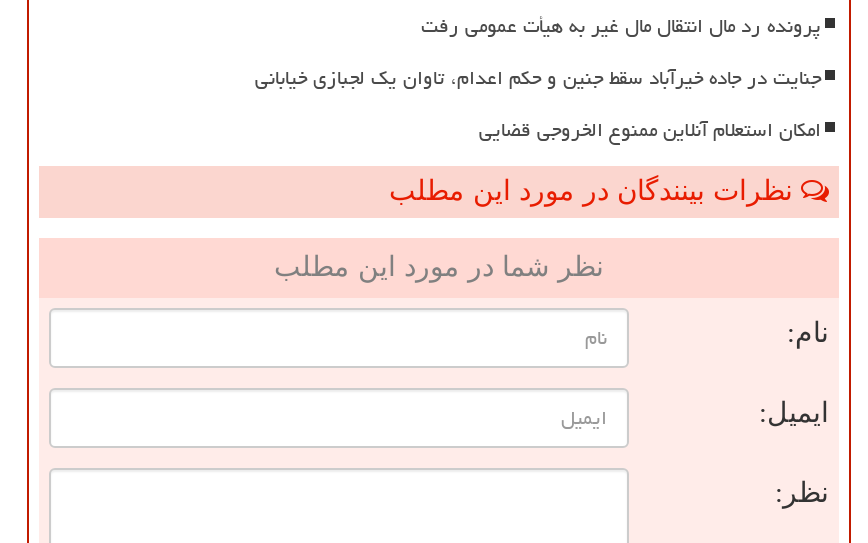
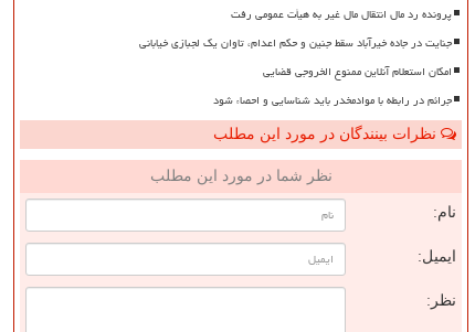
none -> [213,90,452,112] جرائم در رابطه با موادمخدر باید شناسایی و احصاء شود

